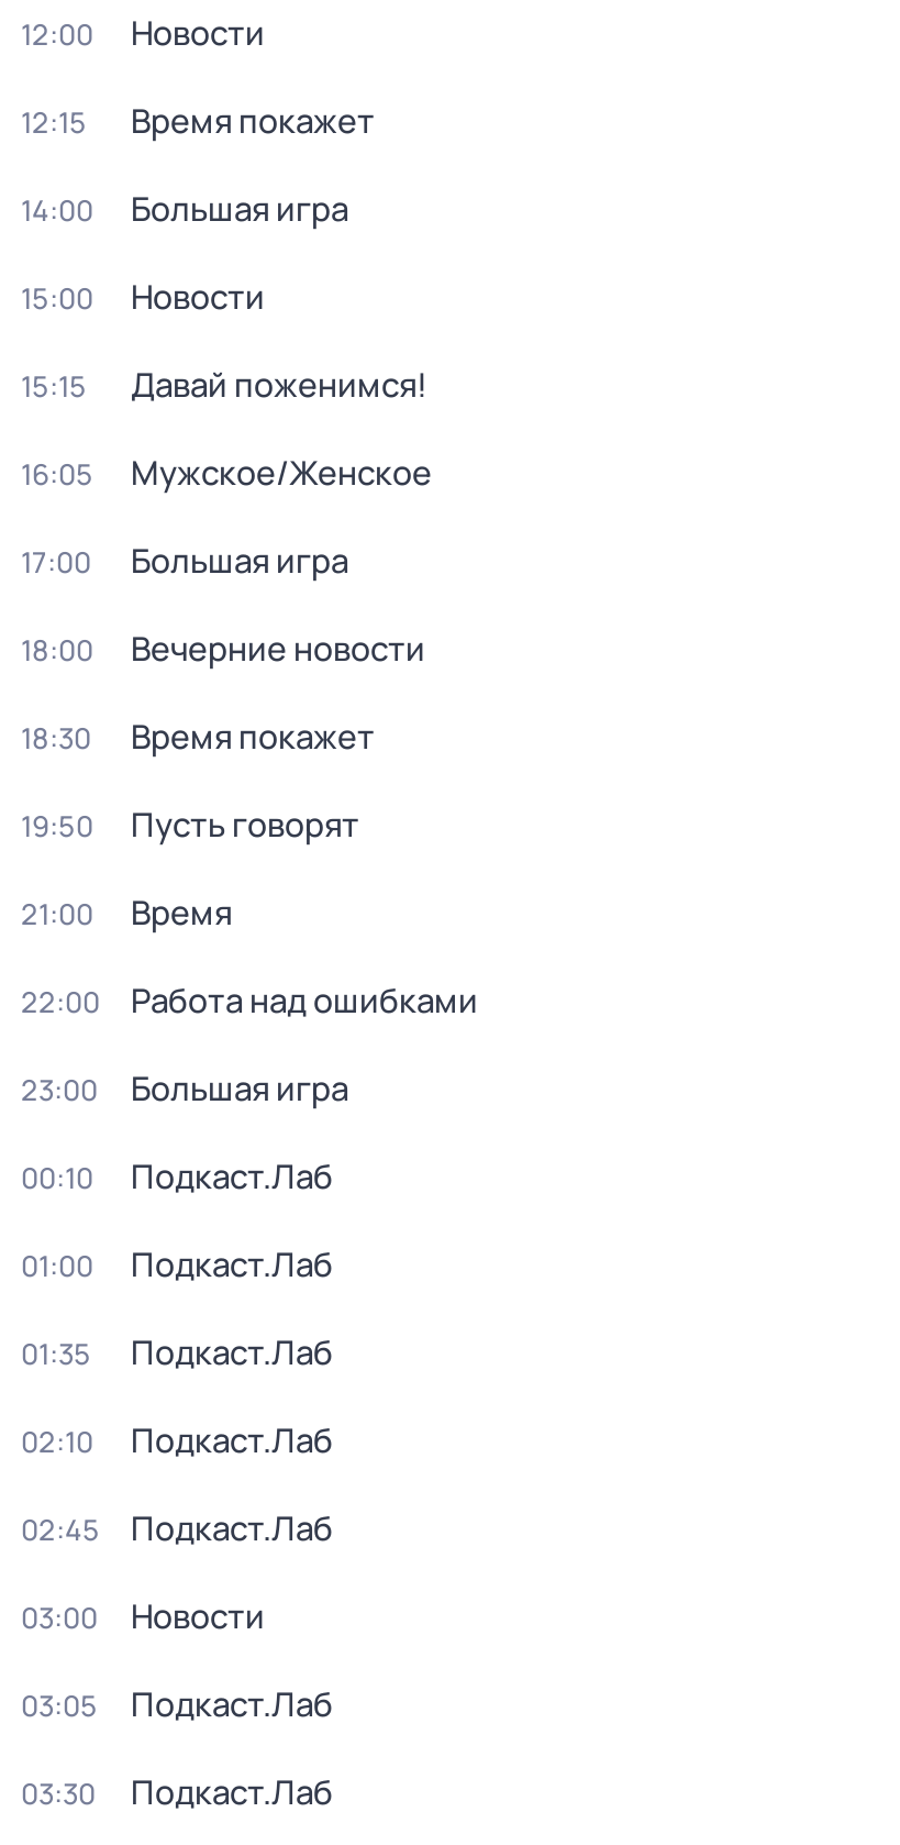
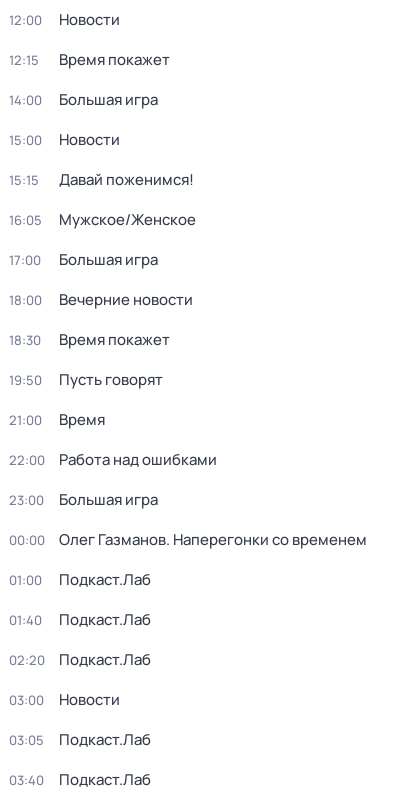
[21,1153,333,1200] 00:10 | Подкаст.Лаб -> [9,529,367,550] 00:00 | Олег Газманов. Наперегонки со временем
[21,1329,333,1376] 01:35 Подкаст.Лаб -> [9,609,151,630] 01:40 Подкаст.Лаб
[21,1417,333,1549] 02:10 | Подкаст.Лаб | 02:45 -> [9,651,45,669] 02:20
[21,1769,333,1815] 03:30 Подкаст.Лаб -> [9,769,151,790] 03:40 Подкаст.Лаб

